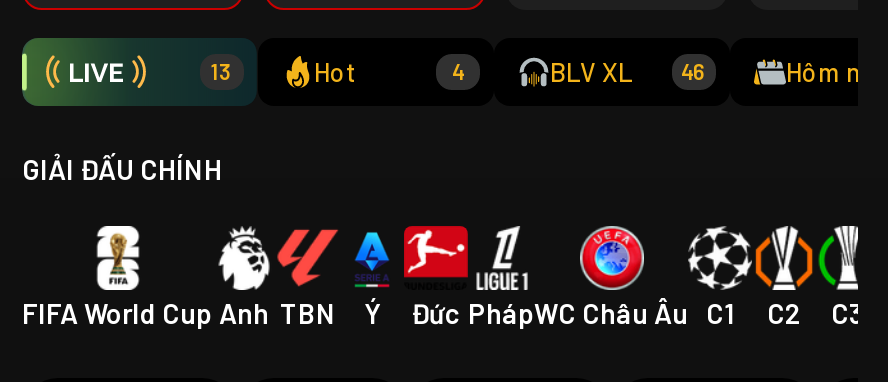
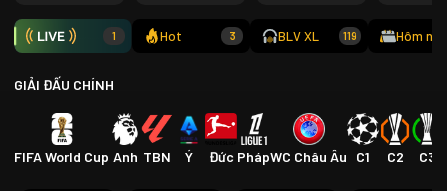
[211,58,233,84] 13 -> [112,29,116,42] 1
[452,58,464,84] 4 -> [228,29,235,42] 3
[550,56,707,88] BLV XL 46 -> [278,28,357,44] BLV XL 119

